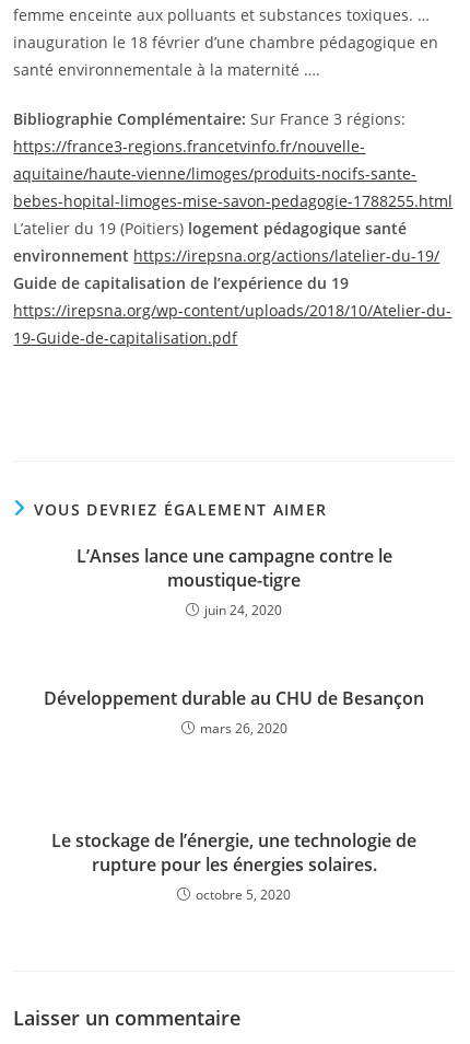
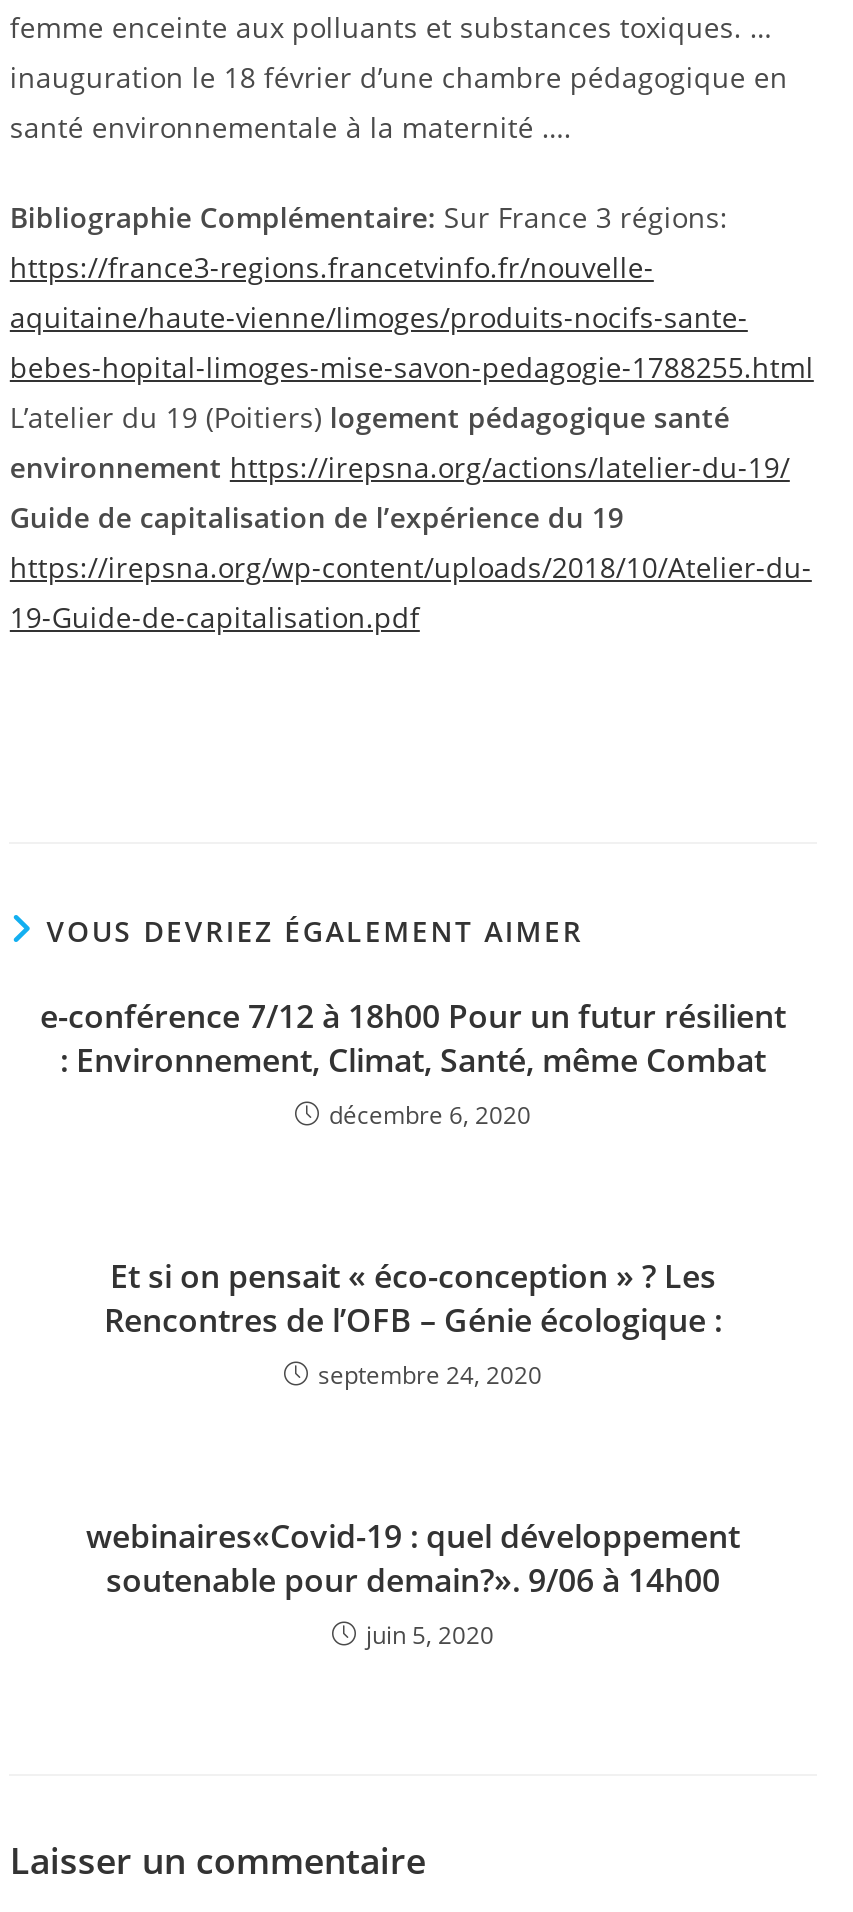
[76,544,392,619] L’Anses lance une campagne contre le | moustique-tigre | juin 24, 2020 -> [40,994,786,1132] e-conférence 7/12 à 18h00 Pour un futur résilient | : Environnement, Climat, Santé, même Combat | décembre 6, 2020
[44,686,424,738] Développement durable au CHU de Besançon | mars 26, 2020 -> [104,1254,722,1392] Et si on pensait « éco-conception » ? Les | Rencontres de l’OFB – Génie écologique : | septembre 24, 2020
[51,828,416,904] Le stockage de l’énergie, une technologie de | rupture pour les énergies solaires. | octobre 5, 2020 -> [86,1514,740,1652] webinaires«Covid-19 : quel développement | soutenable pour demain?». 9/06 à 14h00 | juin 5, 2020

